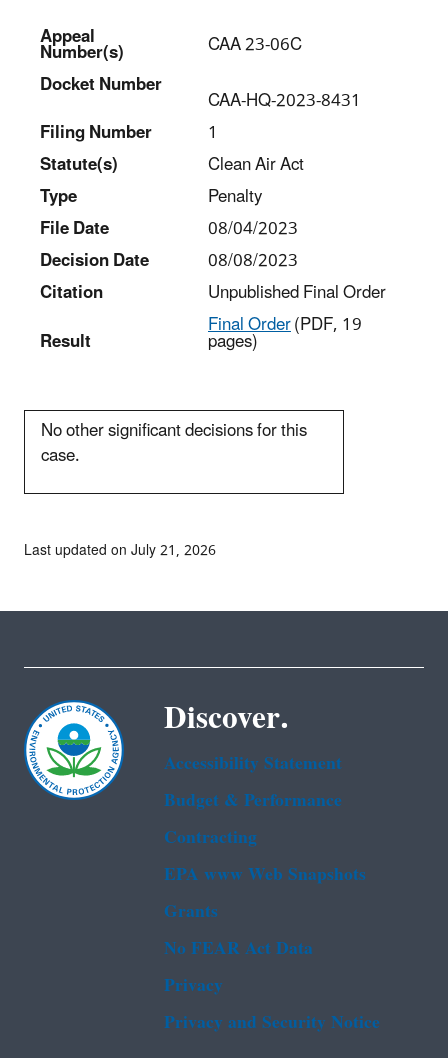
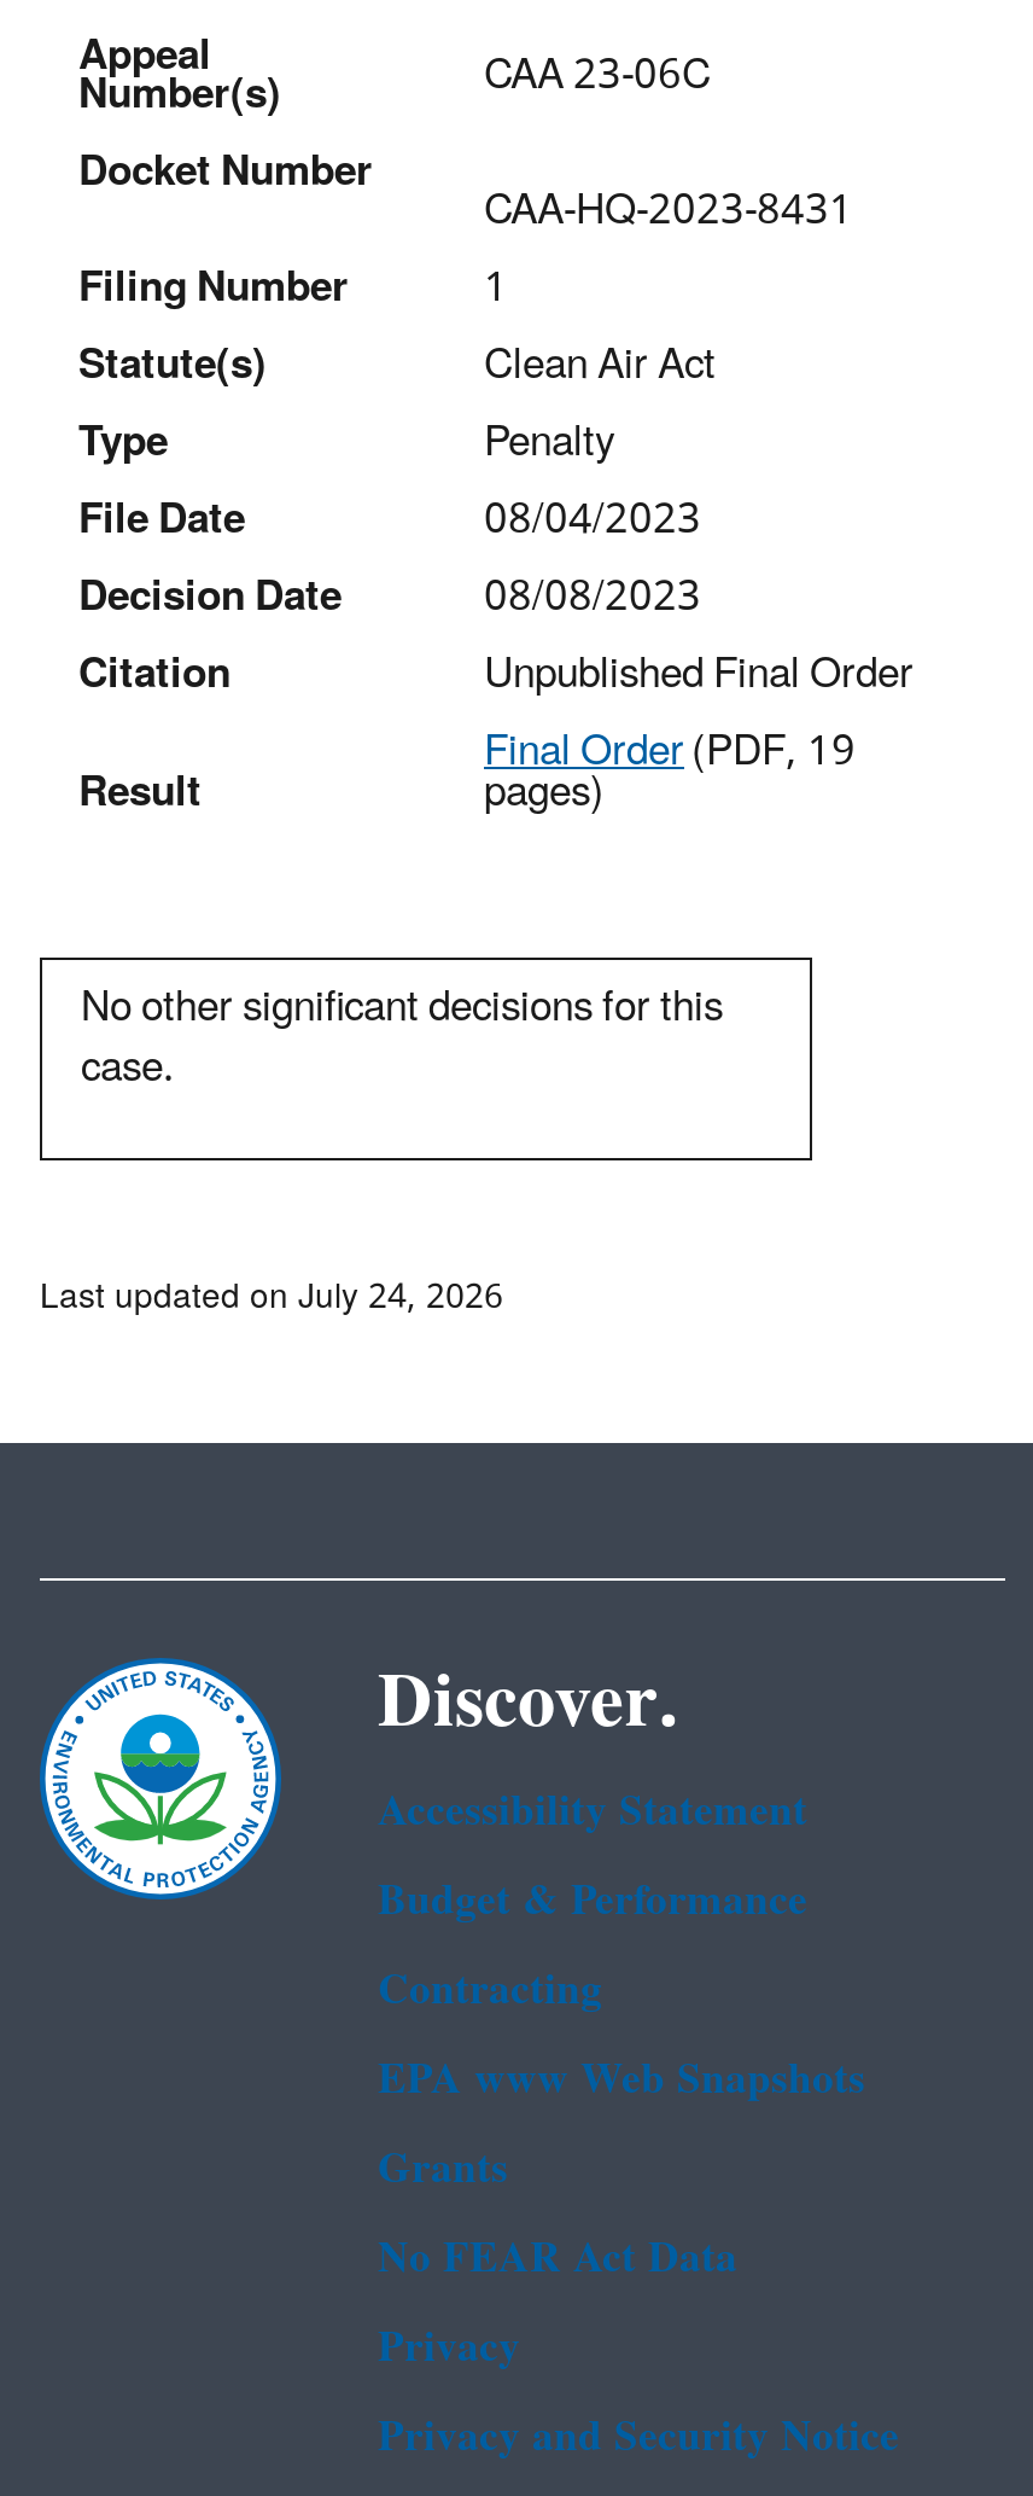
[24,536,216,565] Last updated on July 21, 2026 -> [40,1261,503,1331] Last updated on July 24, 2026

